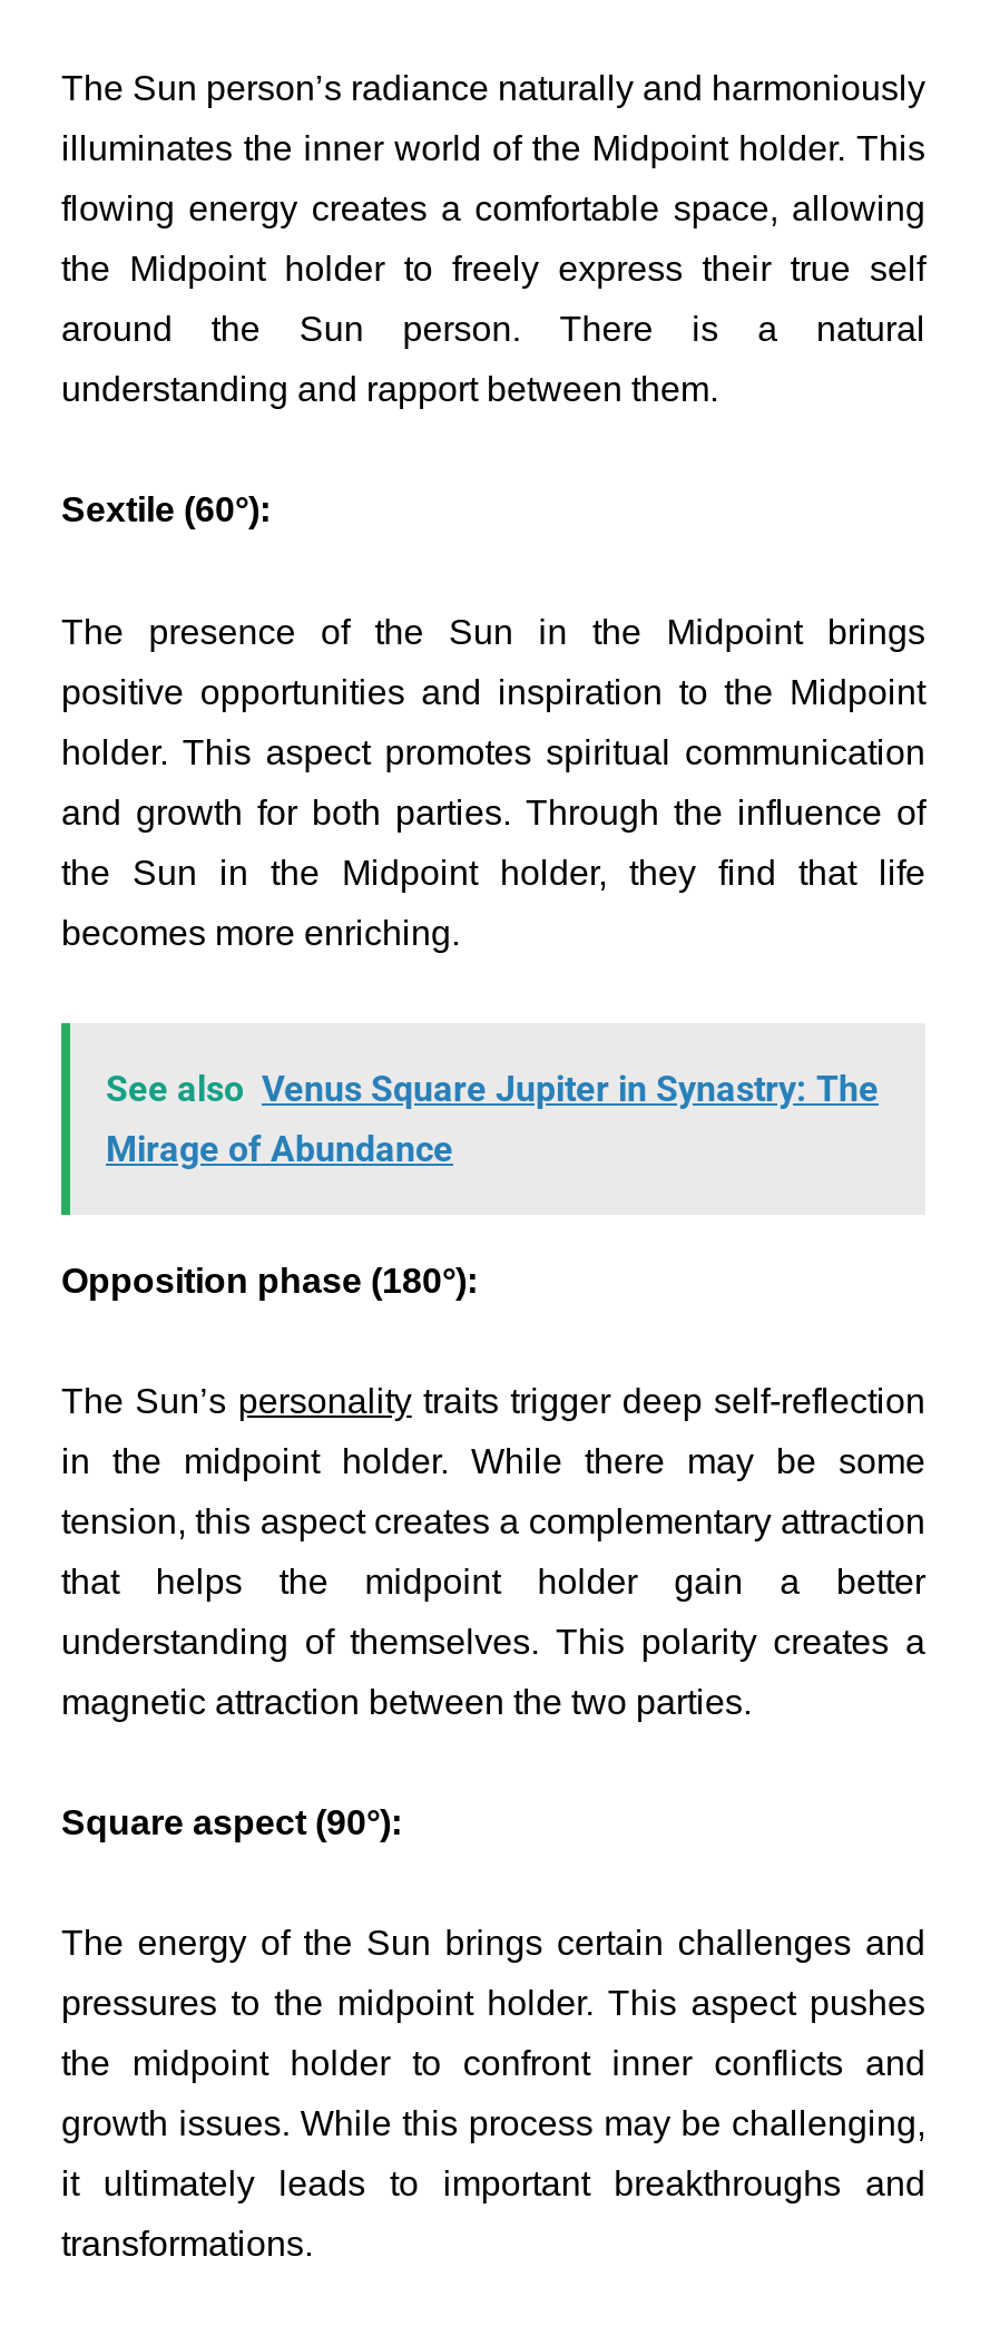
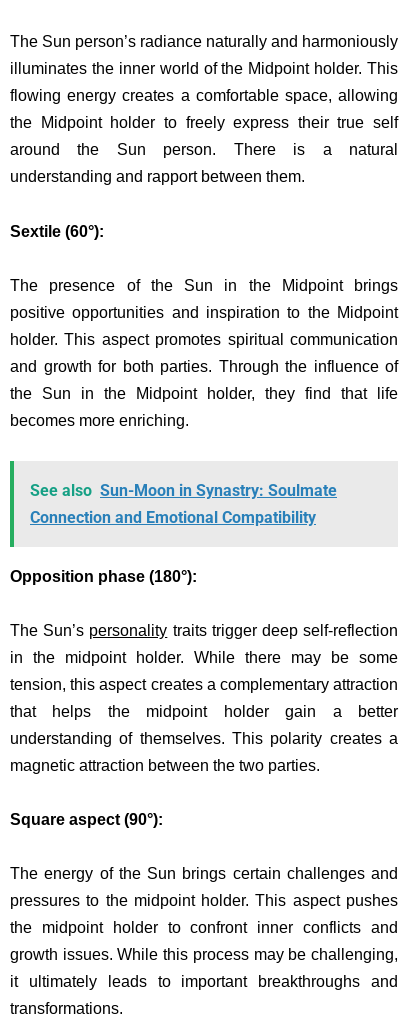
[106,1068,879,1170] See also Venus Square Jupiter in Synastry: The | Mirage of Abundance -> [30,481,337,527] See also Sun-Moon in Synastry: Soulmate | Connection and Emotional Compatibility

